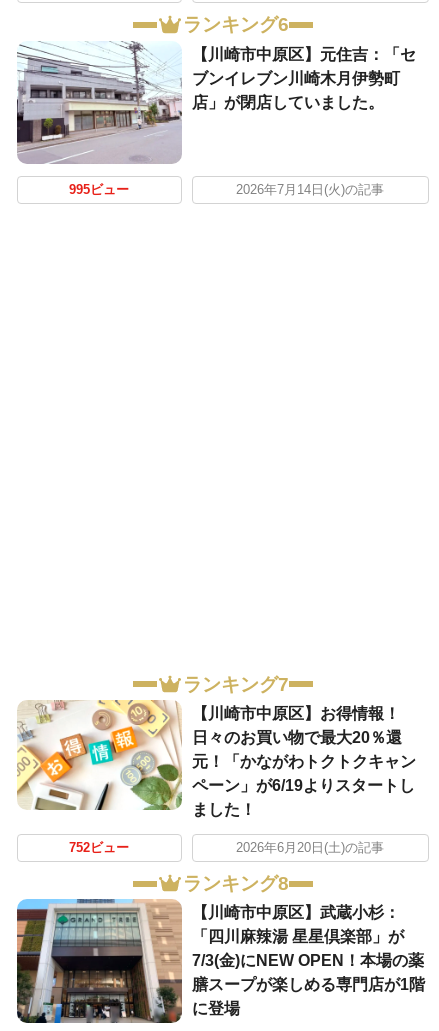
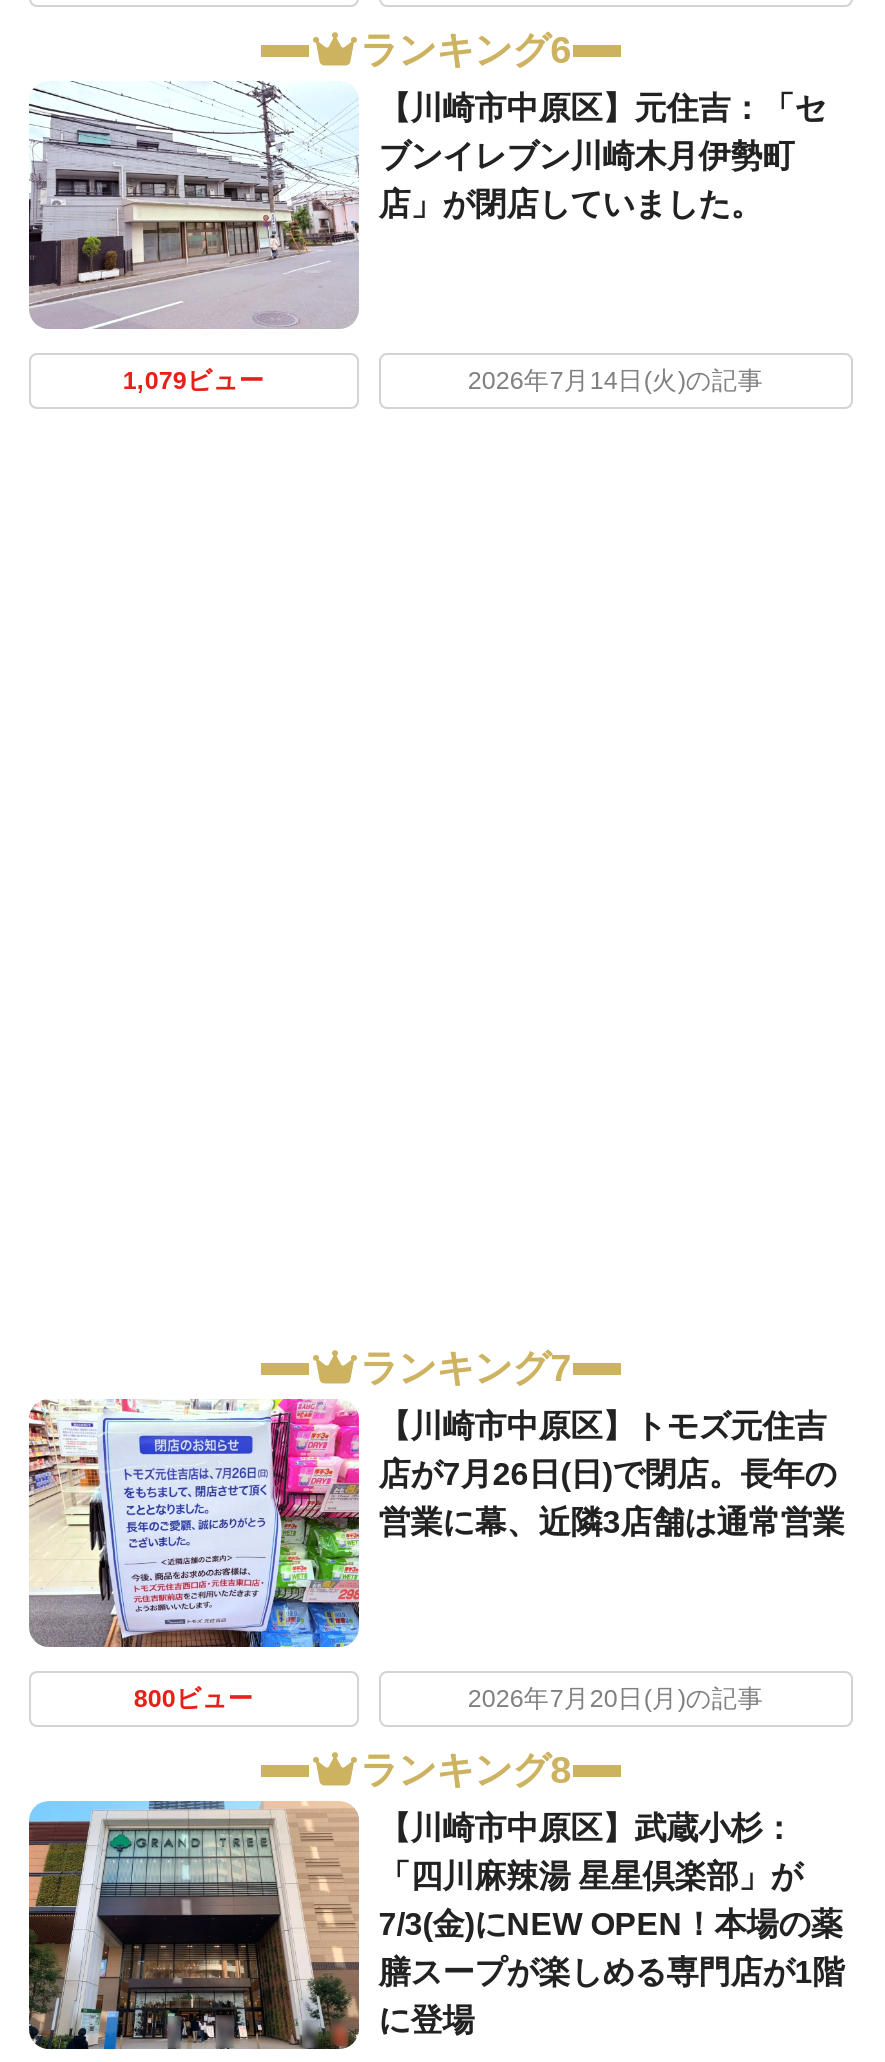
[69,183,129,197] 995ビュー -> [123,366,265,394] 1,079ビュー
[17,699,416,822] [image] | 【川崎市中原区】お得情報！ | 日々のお買い物で最大20％還 | 元！「かながわトクトクキャン | ペーン」が6/19よりスタートし | ました！ -> [27,1396,845,1648] [image] | 【川崎市中原区】トモズ元住吉 | 店が7月26日(日)で閉店。長年の | 営業に幕、近隣3店舗は通常営業
[69,841,384,855] 752ビュー | 2026年6月20日(土)の記事 -> [134,1684,764,1712] 800ビュー | 2026年7月20日(月)の記事

